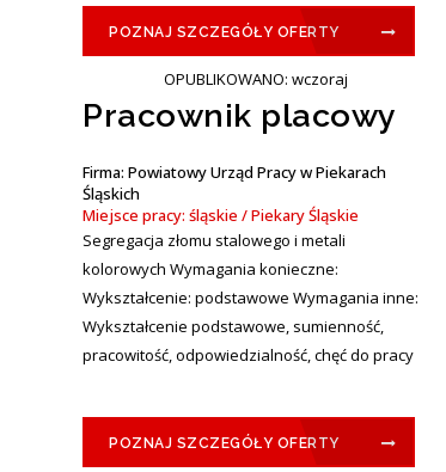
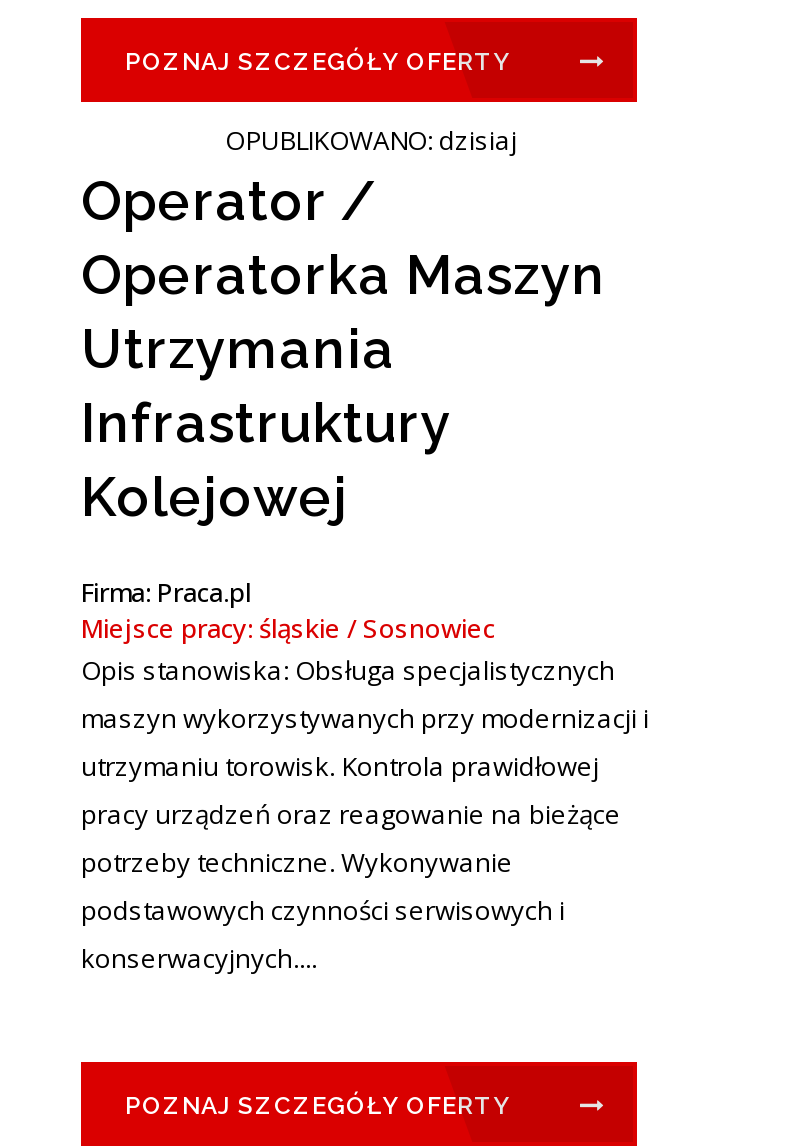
[83,68,396,134] OPUBLIKOWANO: wczoraj | Pracownik placowy -> [81,122,606,528] OPUBLIKOWANO: dzisiaj | Operator / | Operatorka Maszyn | Utrzymania | Infrastruktury | Kolejowej
[83,161,418,366] Firma: Powiatowy Urząd Pracy w Piekarach | Śląskich | Miejsce pracy: śląskie / Piekary Śląskie | Segregacja złomu stalowego i metali | kolorowych Wymagania konieczne: | Wykształcenie: podstawowe Wymagania inne: | Wykształcenie podstawowe, sumienność, | pracowitość, odpowiedzialność, chęć do pracy -> [81,574,649,976] Firma: Praca.pl | Miejsce pracy: śląskie / Sosnowiec | Opis stanowiska: Obsługa specjalistycznych | maszyn wykorzystywanych przy modernizacji i | utrzymaniu torowisk. Kontrola prawidłowej | pracy urządzeń oraz reagowanie na bieżące | potrzeby techniczne. Wykonywanie | podstawowych czynności serwisowych i | konserwacyjnych....

